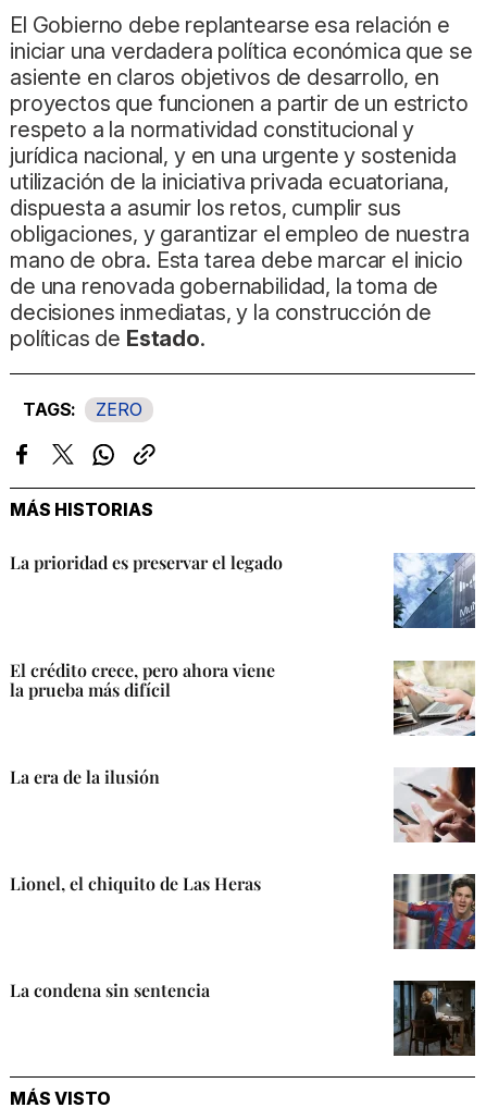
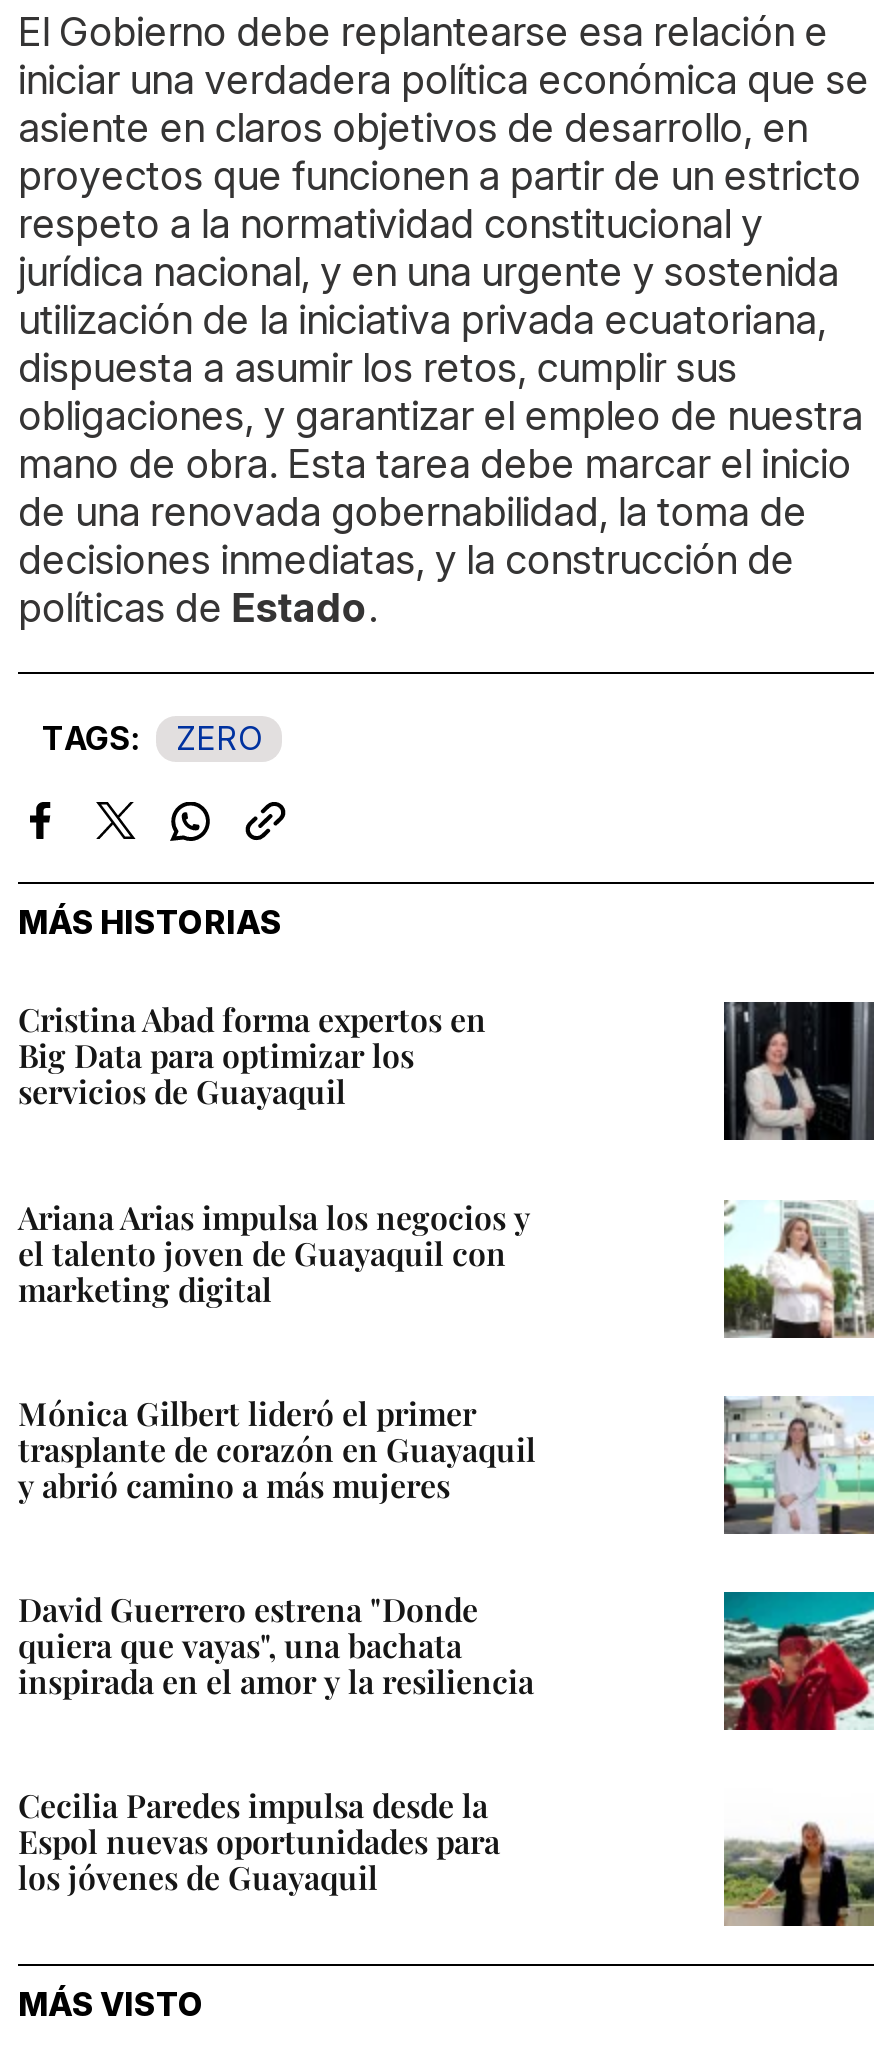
[10,551,283,574] La prioridad es preservar el legado -> [18,999,486,1113] Cristina Abad forma expertos en | Big Data para optimizar los | servicios de Guayaquil
[392,553,476,629] [image] -> [722,1000,876,1142] [image]
[10,658,275,701] El crédito crece, pero ahora viene | la prueba más difícil -> [18,1195,530,1309] Ariana Arias impulsa los negocios y | el talento joven de Guayaquil con | marketing digital
[392,660,475,737] [image] -> [724,1200,876,1340] [image]
[10,765,160,788] La era de la ilusión -> [18,1392,536,1506] Mónica Gilbert lideró el primer | trasplante de corazón en Guayaquil | y abrió camino a más mujeres
[394,766,476,844] [image] -> [722,1396,876,1536] [image]
[10,872,261,895] Lionel, el chiquito de Las Heras -> [18,1588,534,1702] David Guerrero estrena "Donde | quiera que vayas", una bachata | inspirada en el amor y la resiliencia
[392,873,476,950] [image] -> [722,1590,876,1732] [image]
[10,979,210,1001] La condena sin sentencia -> [18,1784,500,1898] Cecilia Paredes impulsa desde la | Espol nuevas oportunidades para | los jóvenes de Guayaquil
[392,980,476,1057] [image] -> [724,1788,876,1926] [image]

